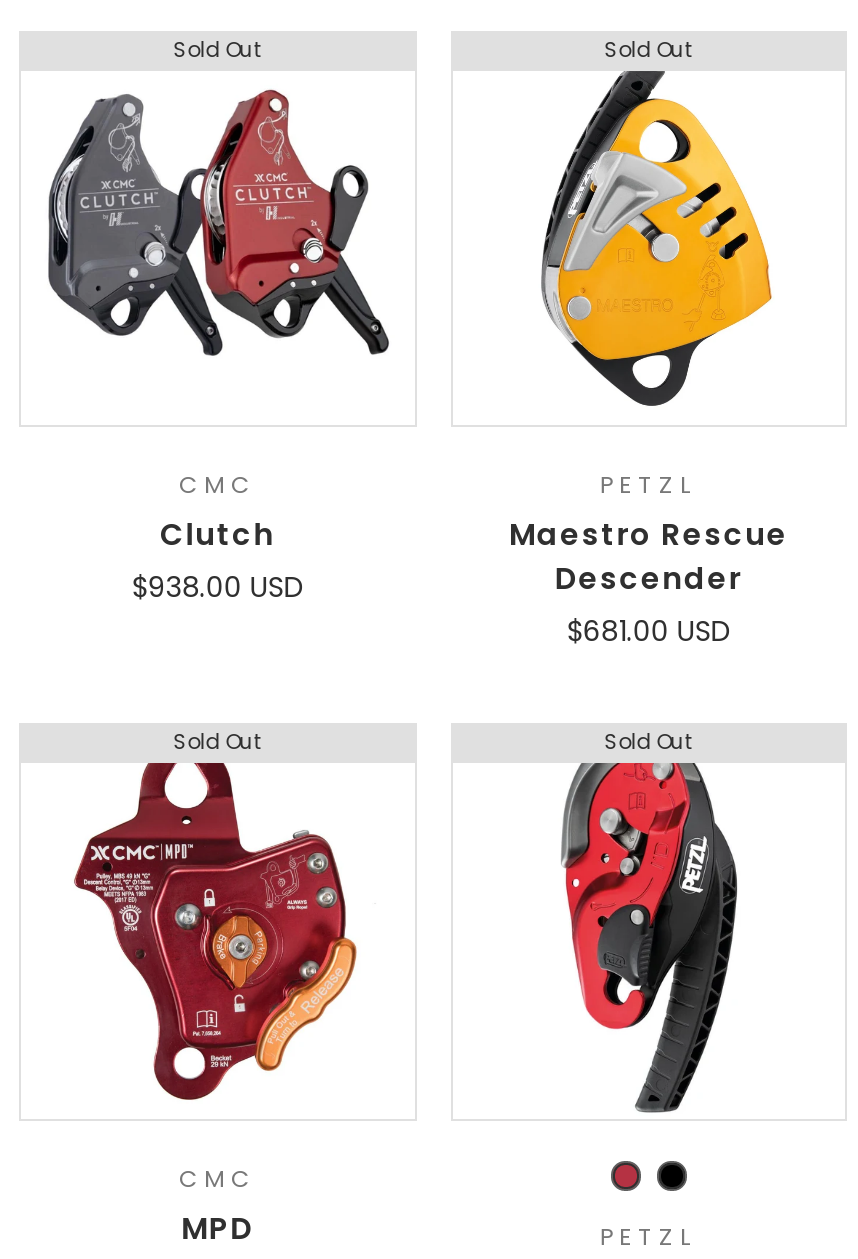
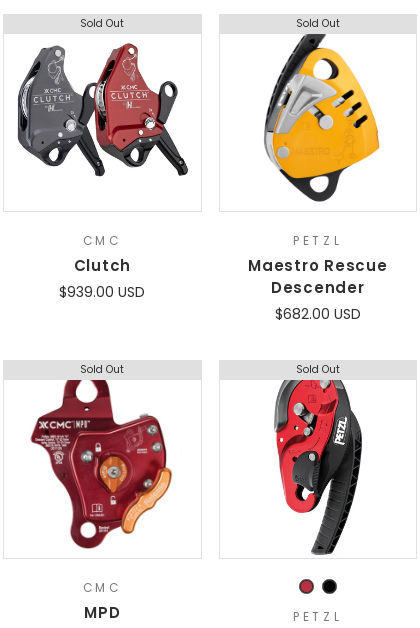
[131,567,303,607] $938.00 USD -> [59,282,145,302] $939.00 USD
[567,611,731,651] $681.00 USD -> [275,304,361,324] $682.00 USD

